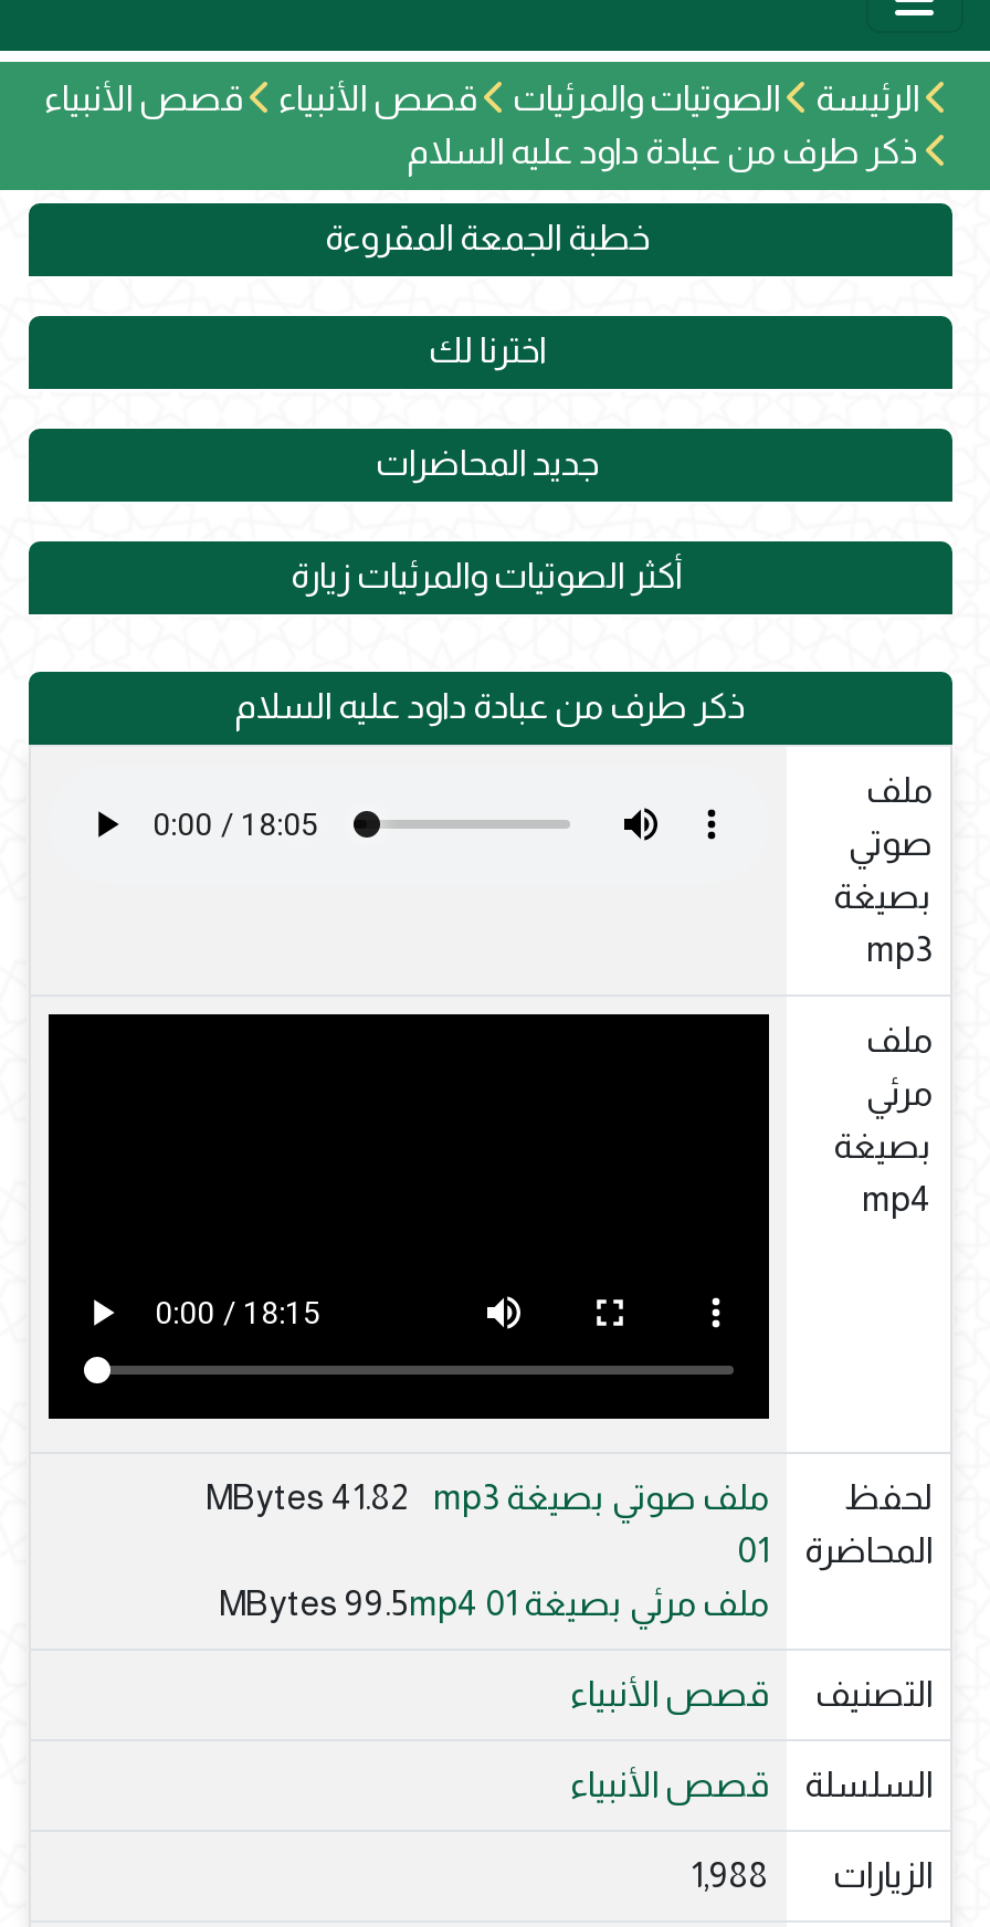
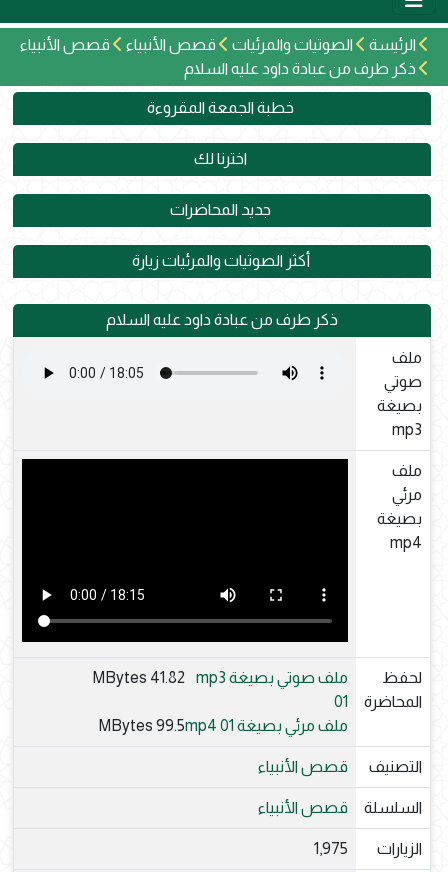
[692,1857,933,1895] الزيارات 1,988 -> [314,840,422,857] الزيارات 1,975

